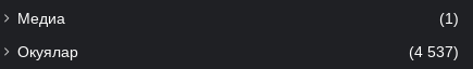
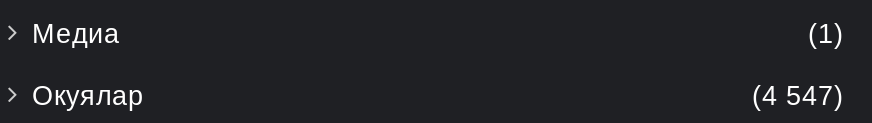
[409,44,459,60] (4 537) -> [752,80,844,110] (4 547)

